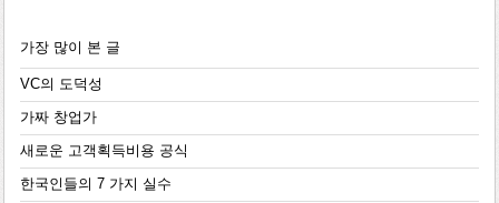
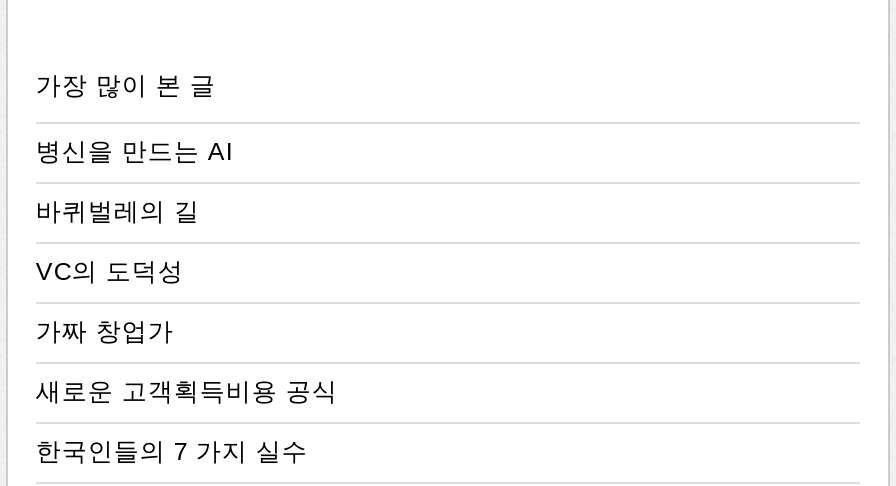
none -> [36,139,234,227] 병신을 만드는 AI | 바퀴벌레의 길

